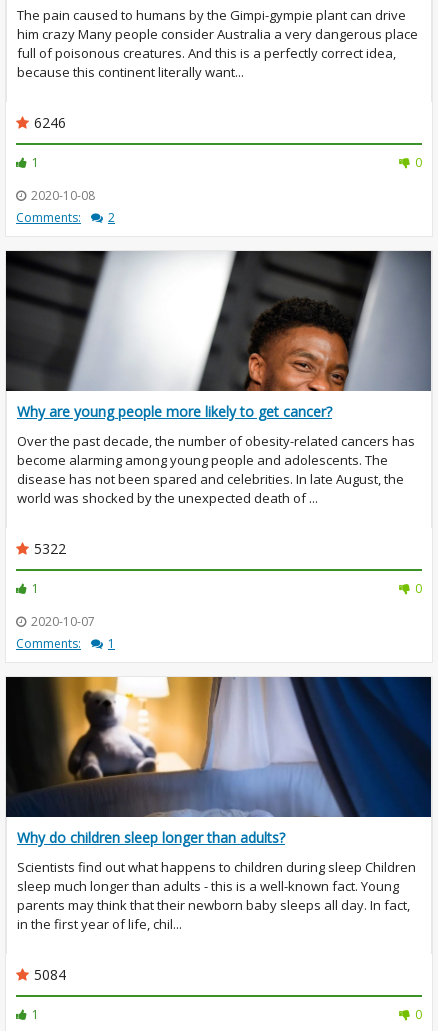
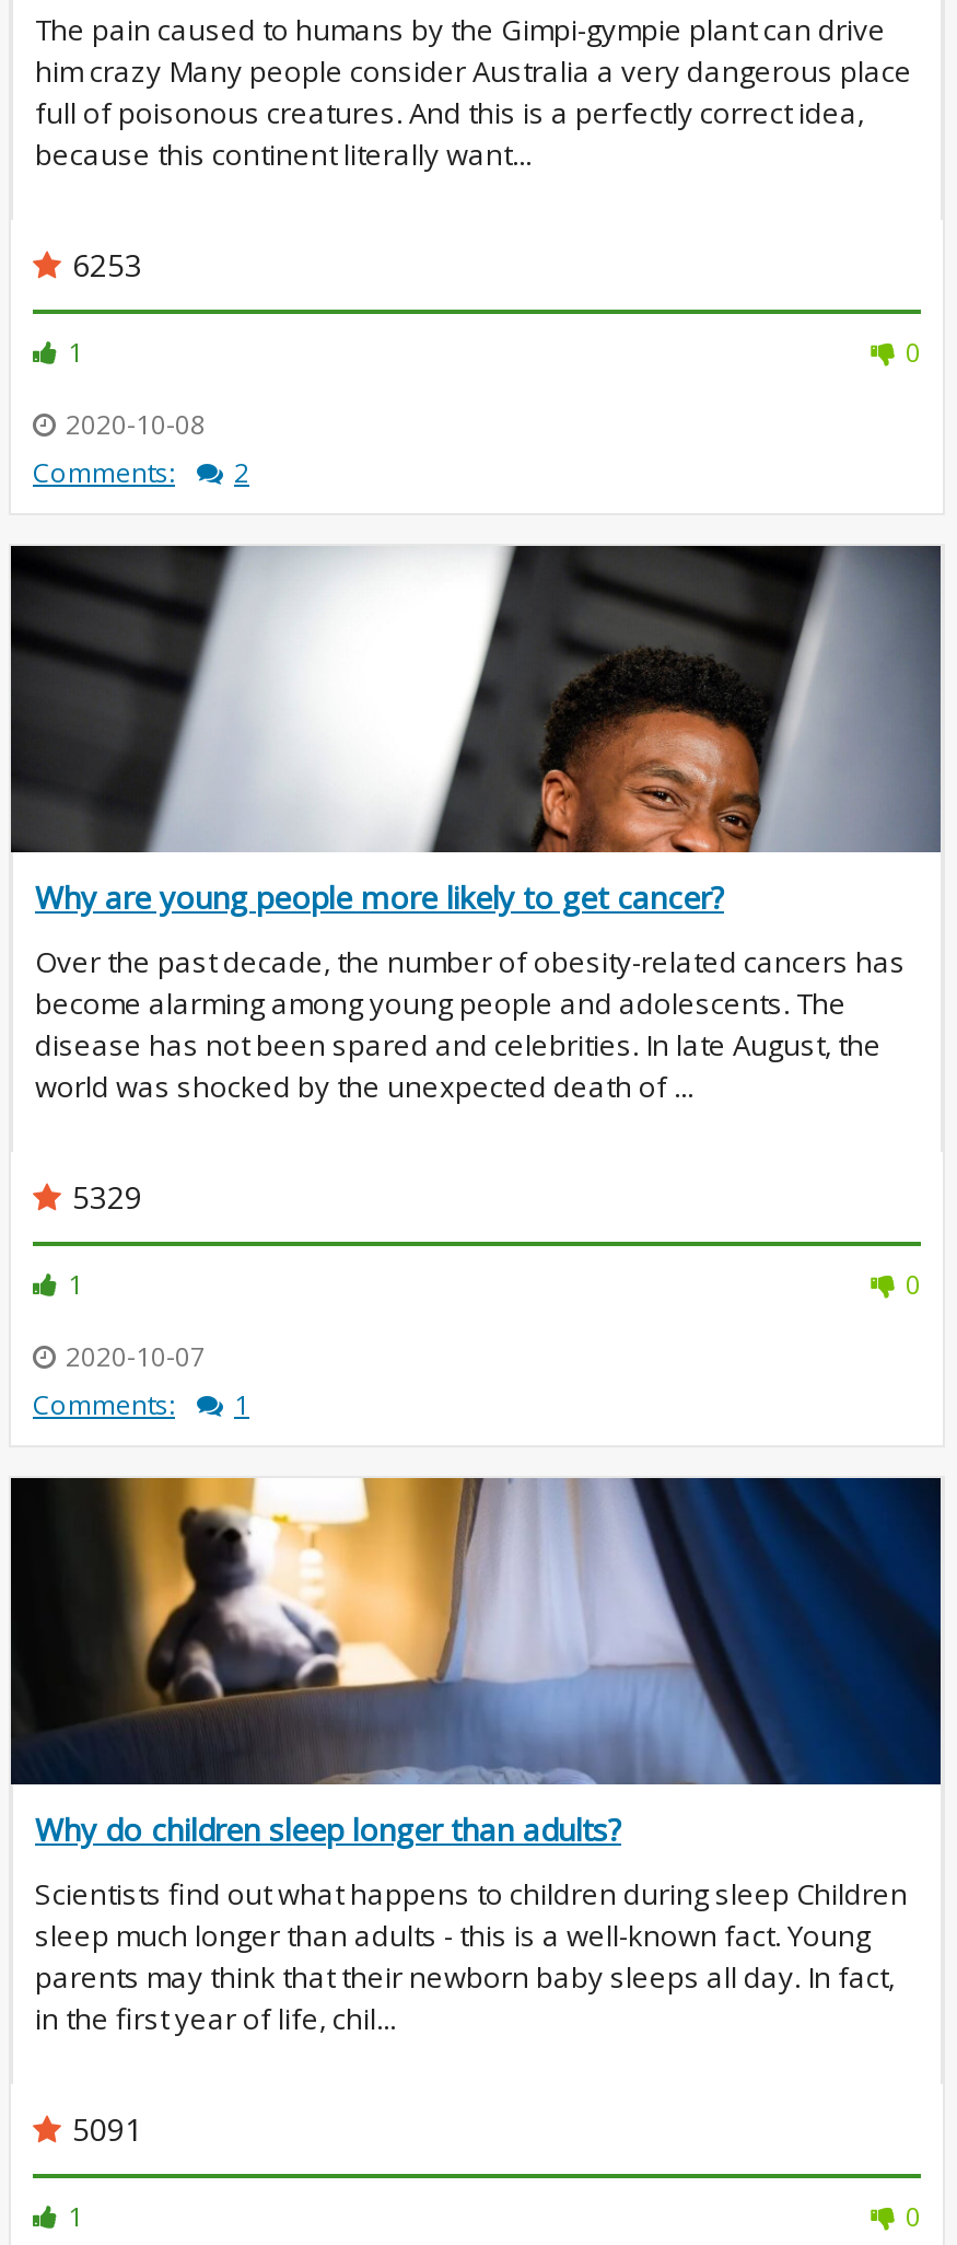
[34,113,66,132] 6246 -> [72,244,142,286] 6253
[34,539,66,558] 5322 -> [72,1176,142,1218] 5329
[34,965,66,984] 5084 -> [72,2108,142,2150] 5091

